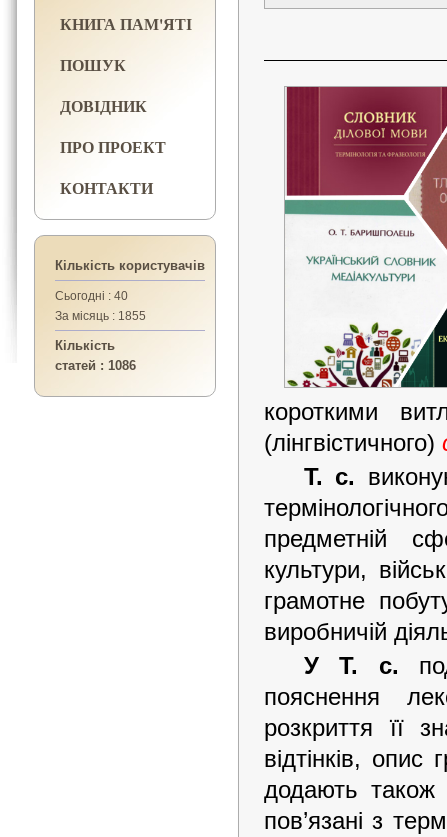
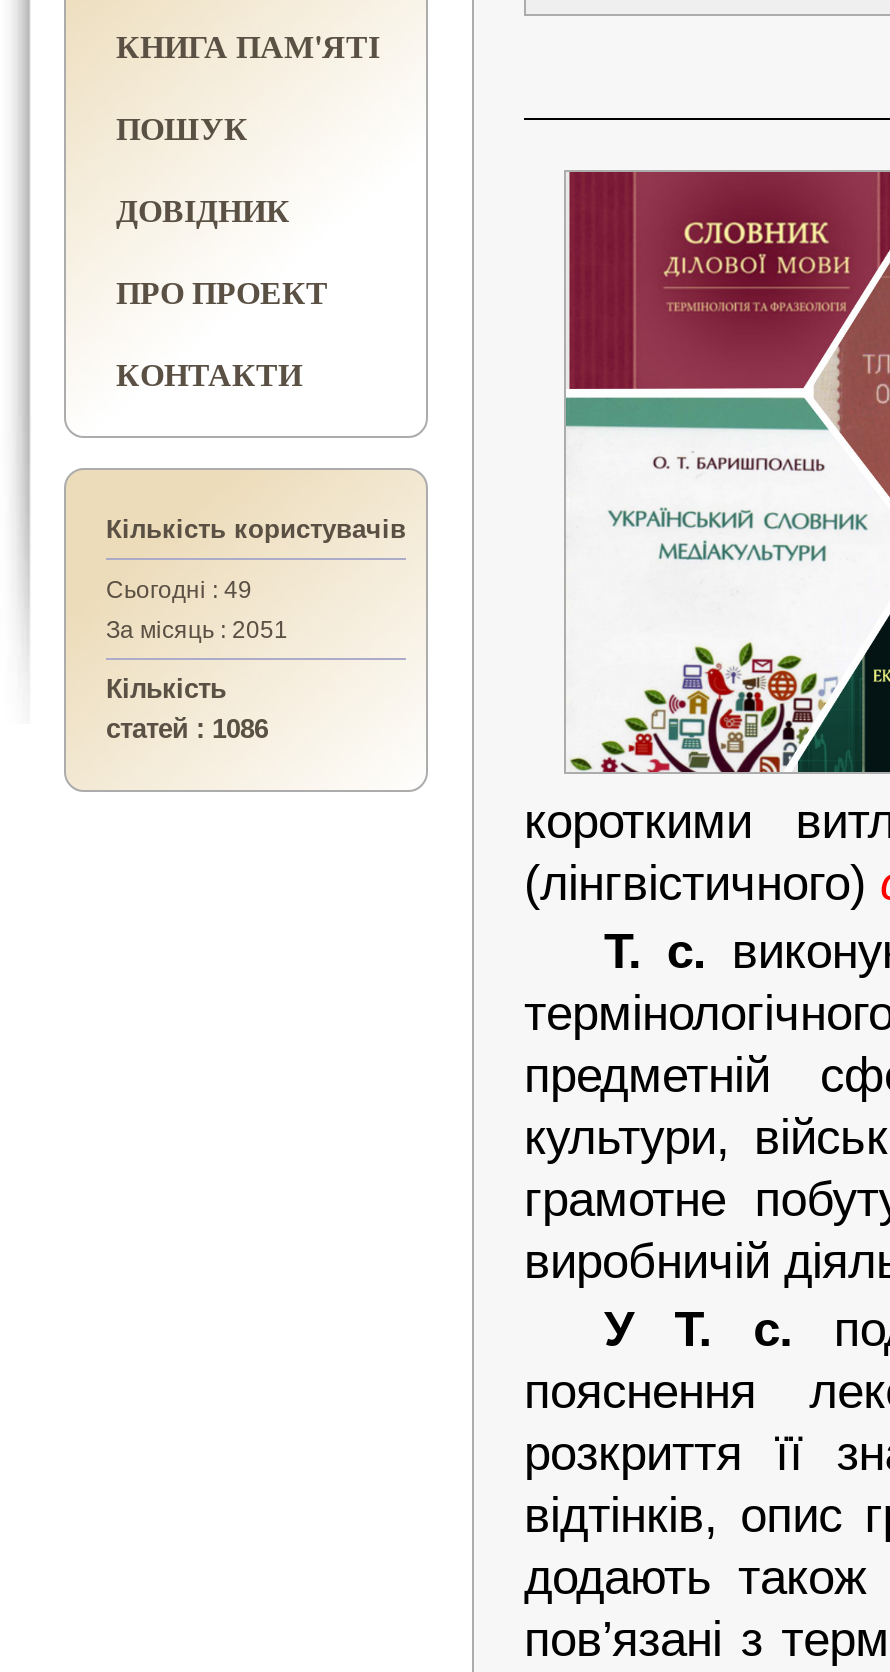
[55,289,128,303] Сьогодні : 40 -> [106,576,252,604] Сьогодні : 49
[55,309,146,323] За місяць : 1855 -> [106,616,288,644] За місяць : 2051

